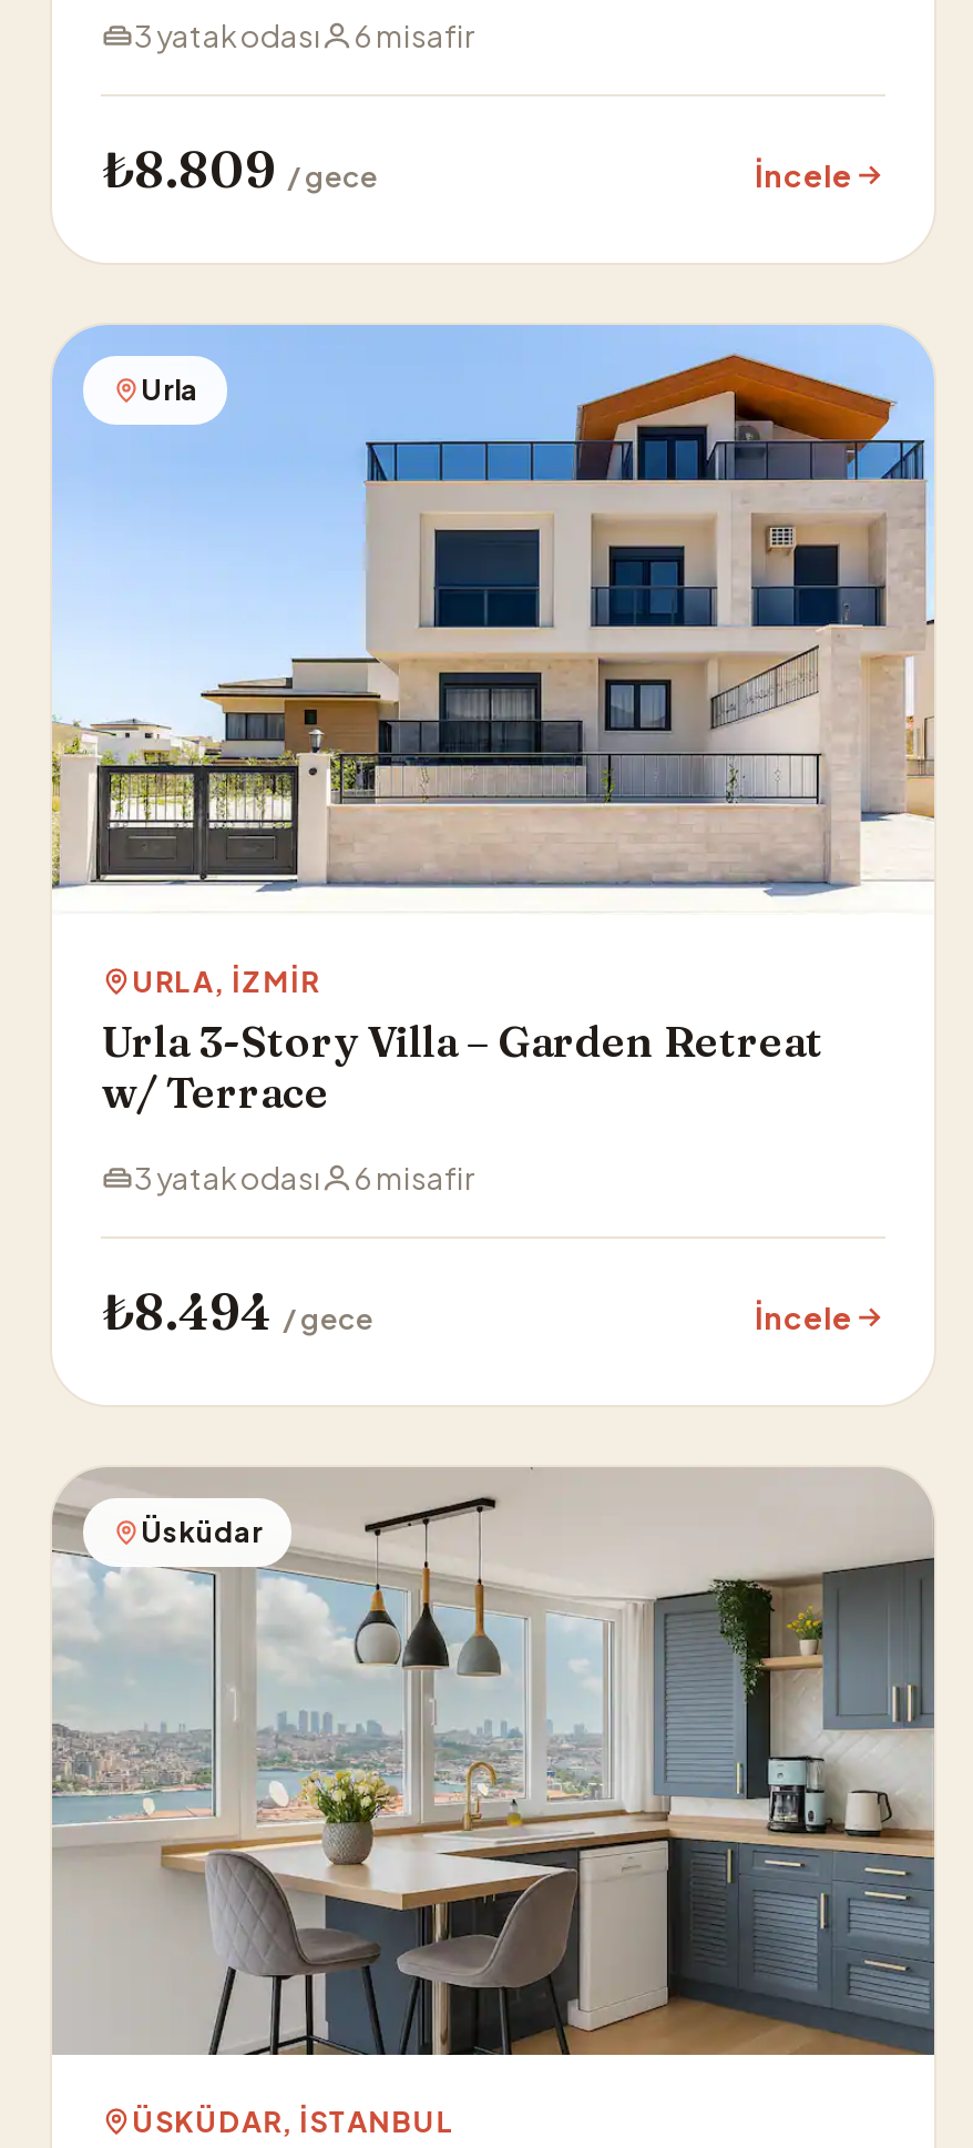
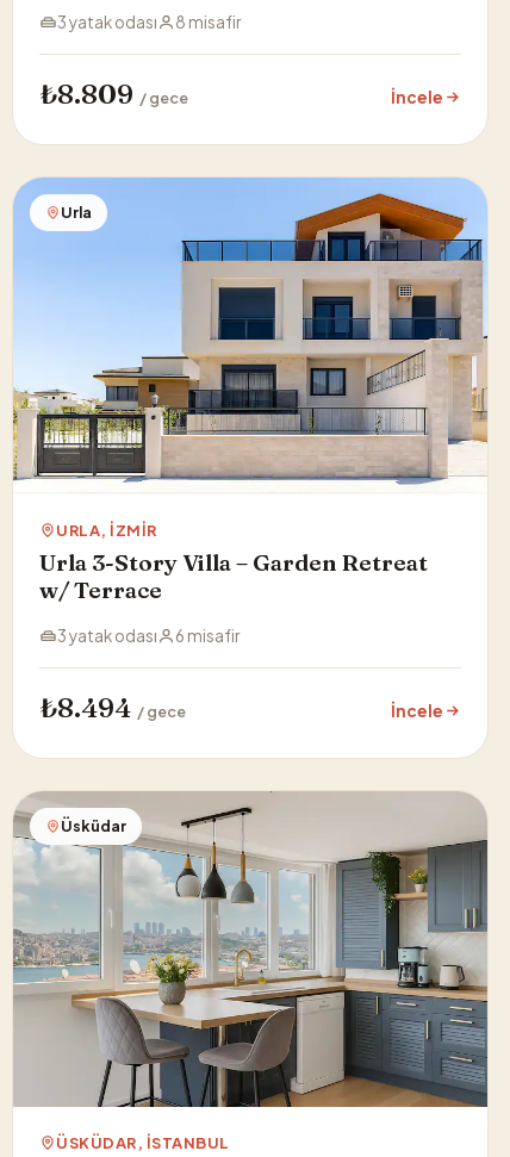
[134,17,473,55] 3 yatak odası 6 misafir -> [57,12,241,33] 3 yatak odası 8 misafir

